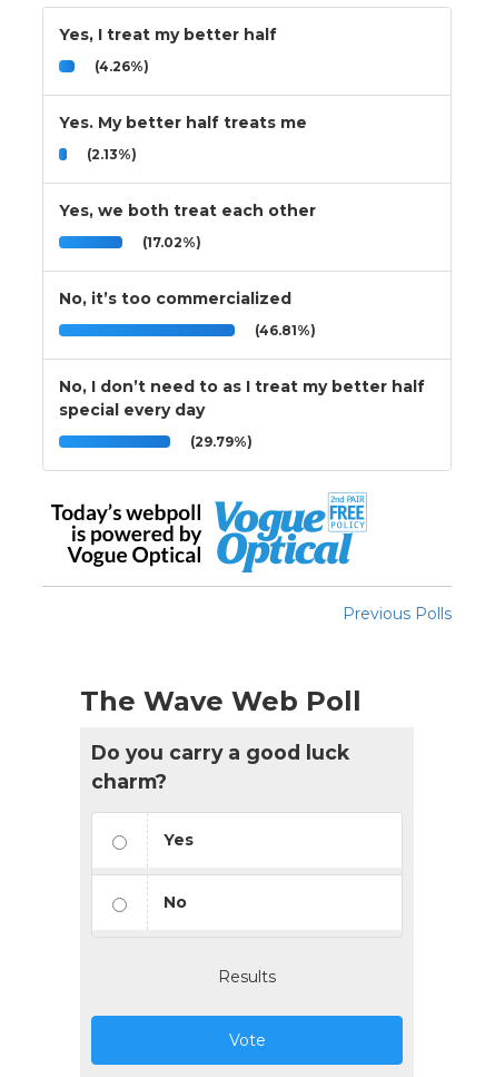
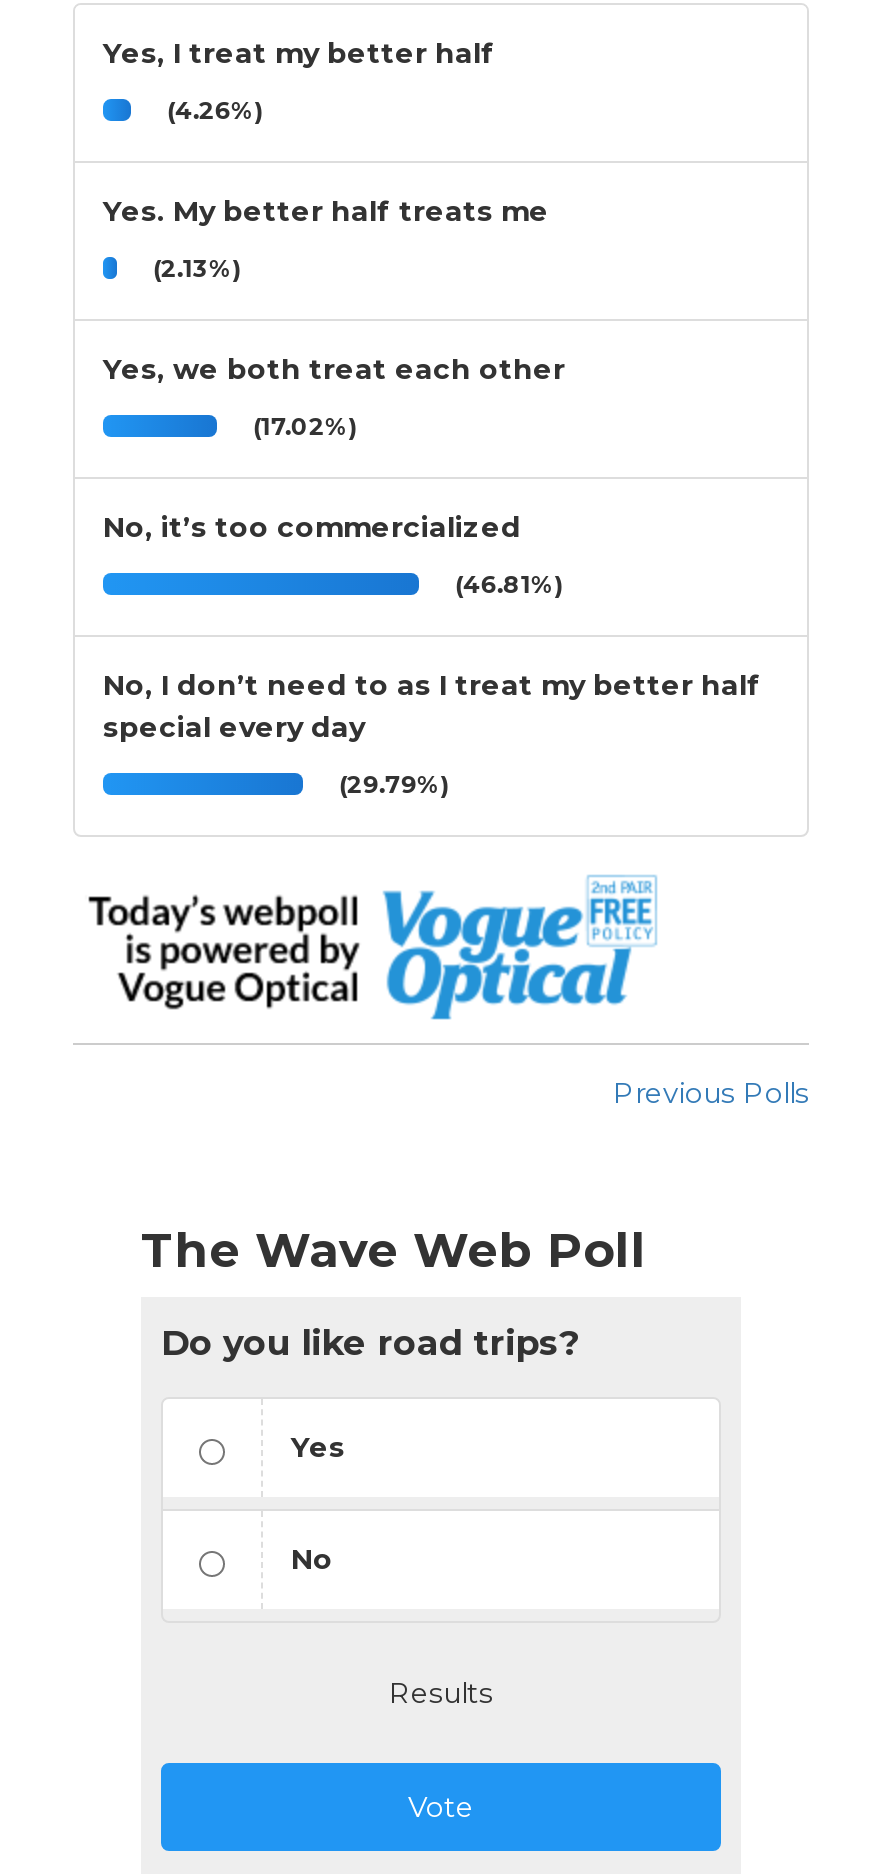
[91,741,349,793] Do you carry a good luck | charm? -> [161,1321,579,1363] Do you like road trips?

